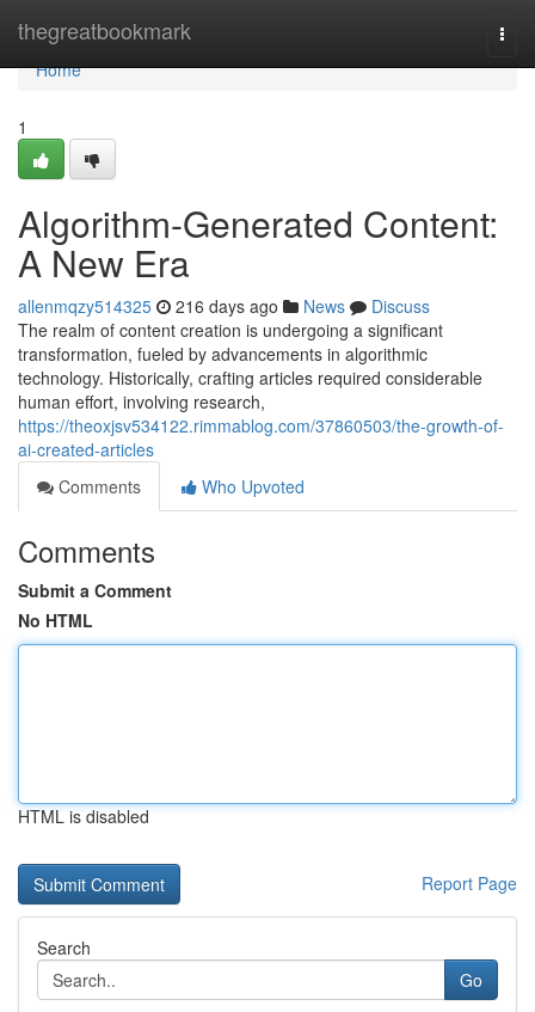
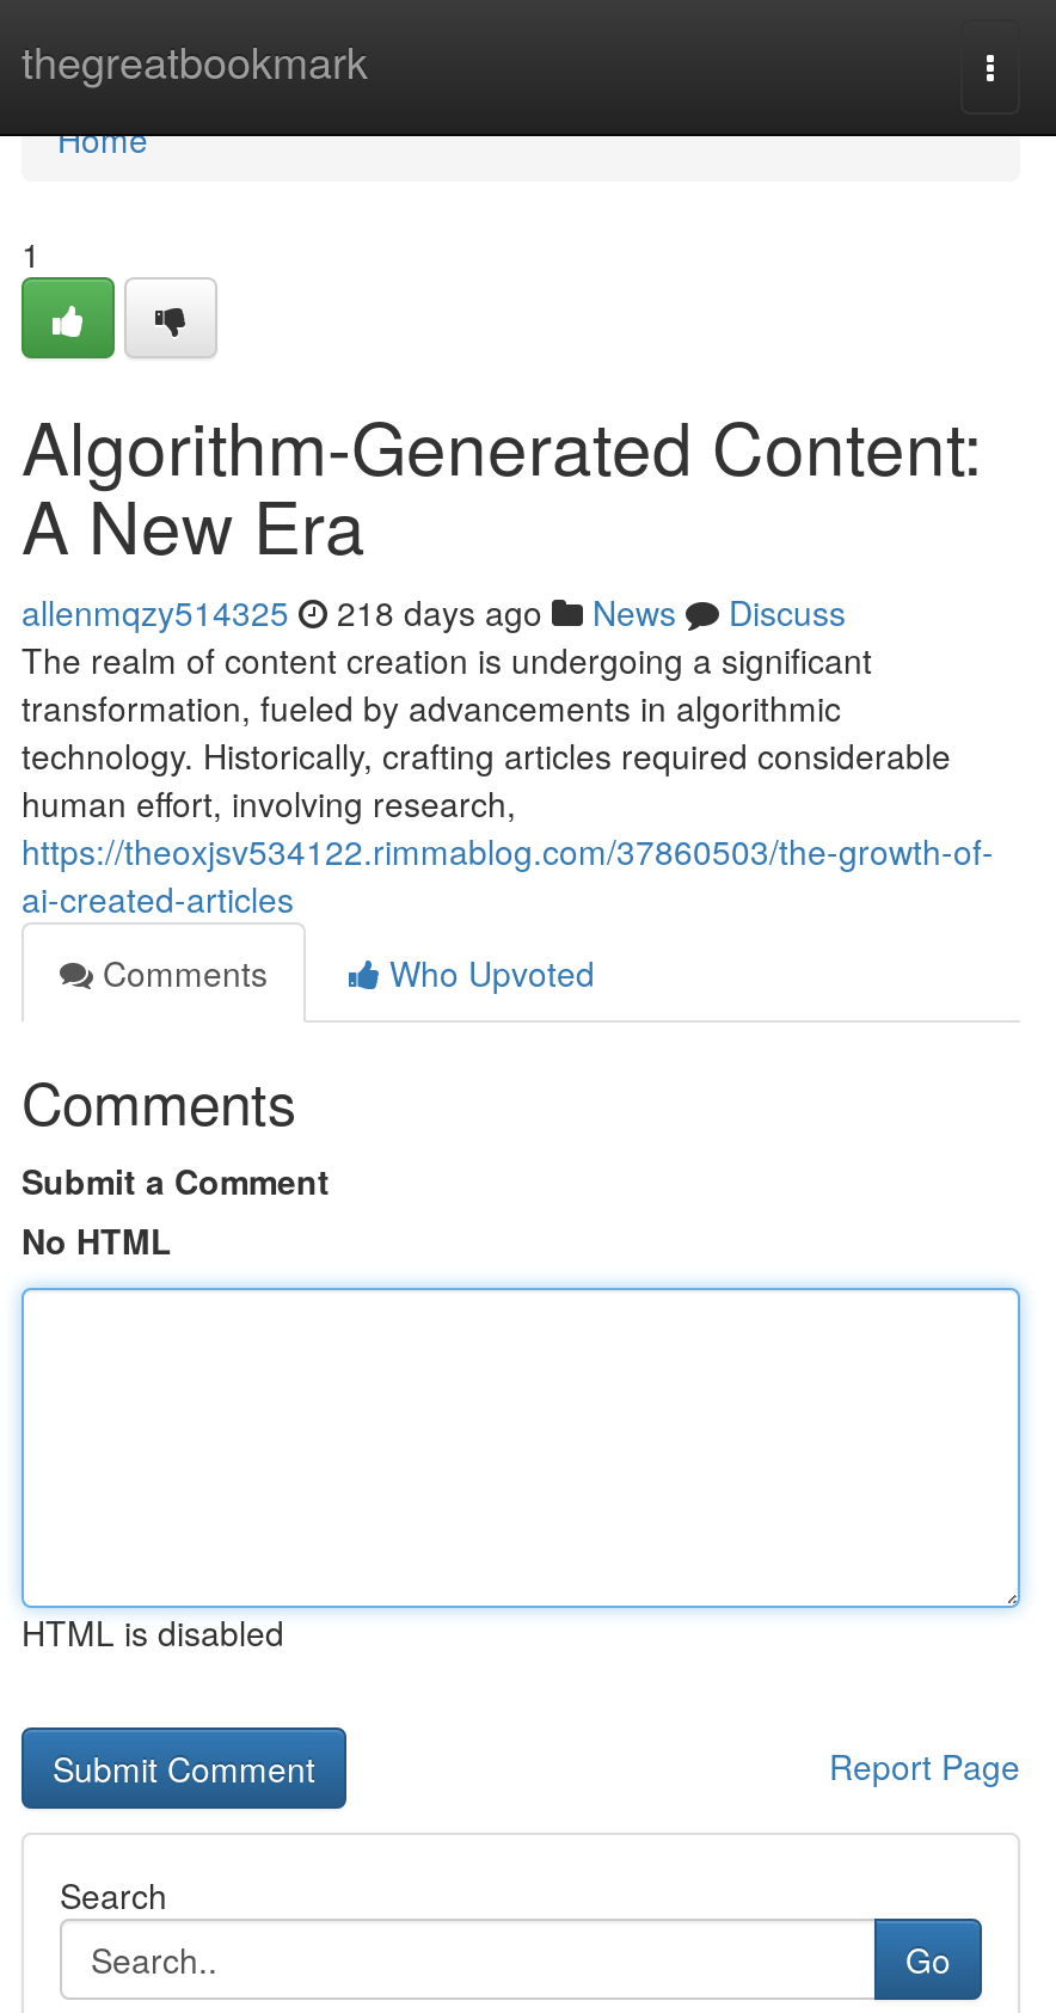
[18,294,430,318] allenmqzy514325 216 days ago News Discuss -> [22,588,846,636] allenmqzy514325 218 days ago News Discuss

